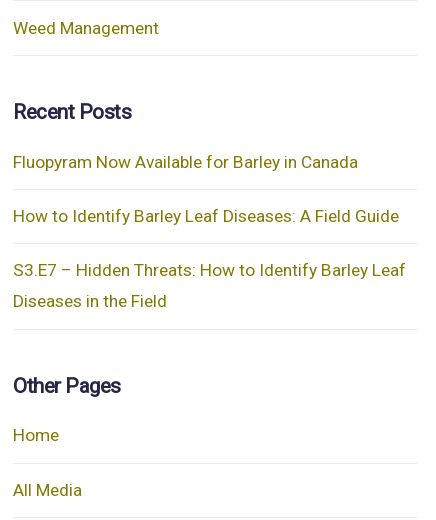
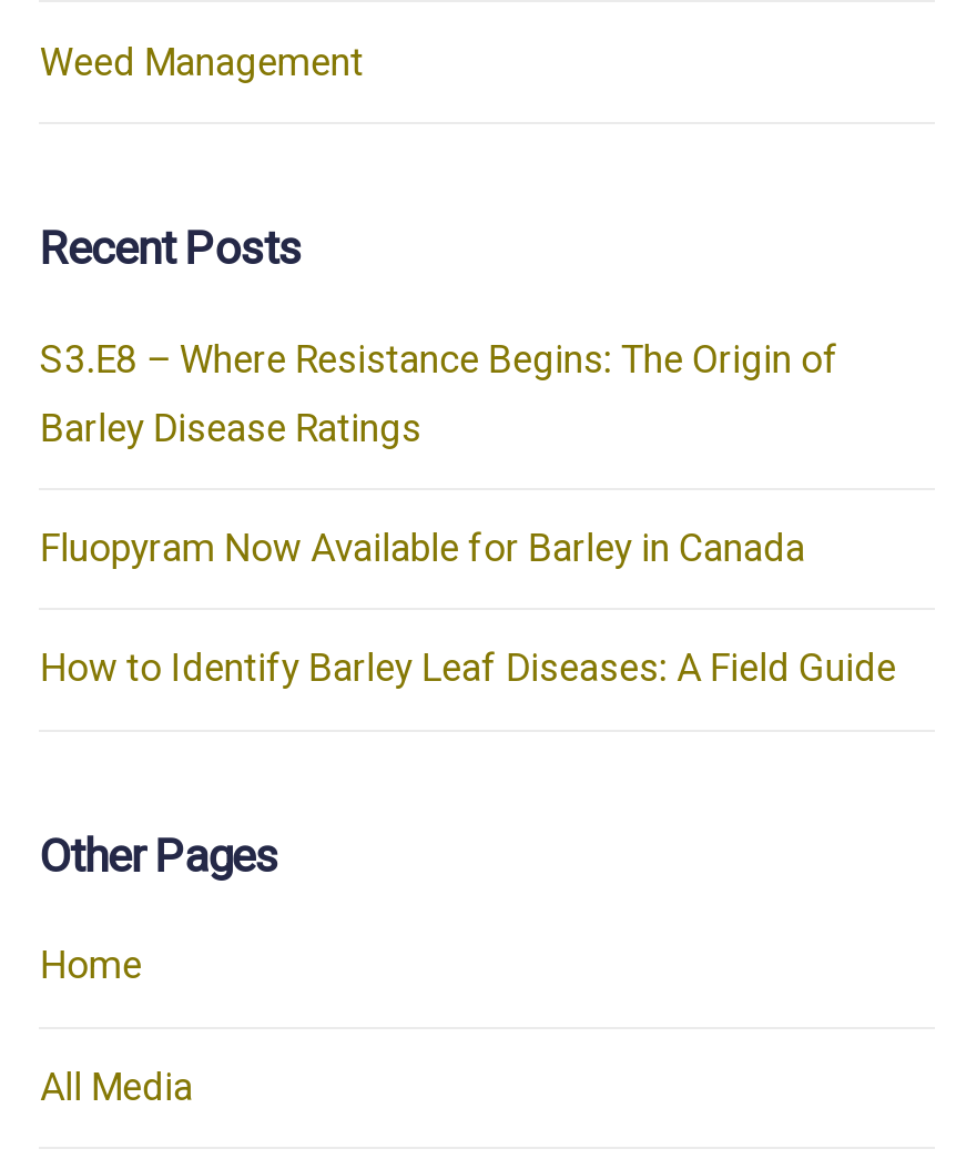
none -> [40,336,838,449] S3.E8 – Where Resistance Begins: The Origin of | Barley Disease Ratings
moved [13,151,399,226] -> [40,526,896,691]: Fluopyram Now Available for Barley in Canada | How to Identify Barley Leaf Diseases: A Field Guide
[13,260,406,311] S3.E7 – Hidden Threats: How to Identify Barley Leaf | Diseases in the Field -> none

